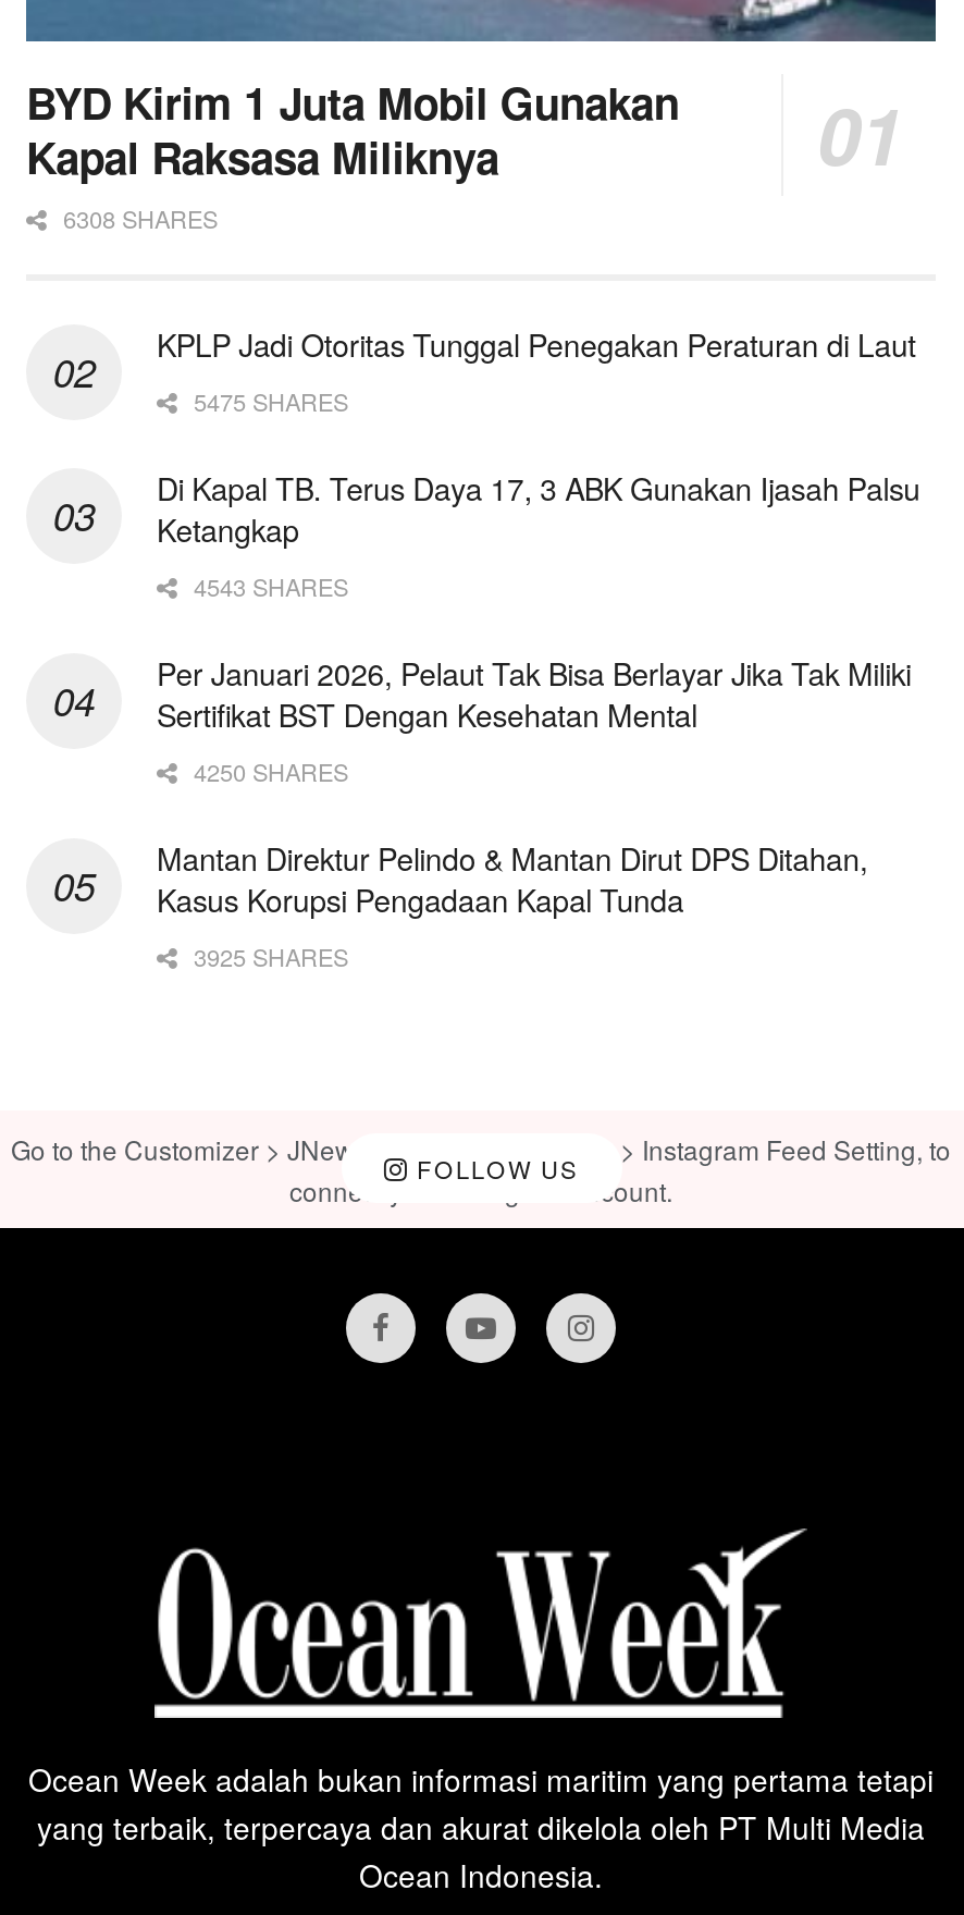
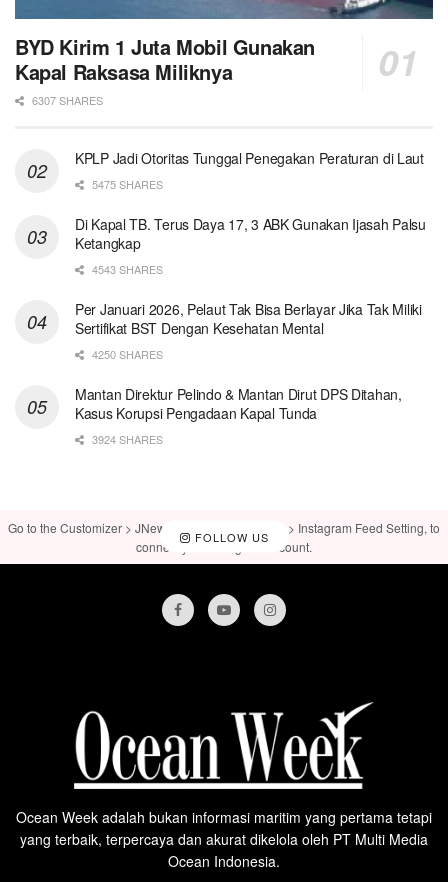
[57,200,218,235] 6308 SHARES -> [29,92,103,108] 6307 SHARES
[187,938,348,973] 3925 SHARES -> [89,431,163,447] 3924 SHARES

